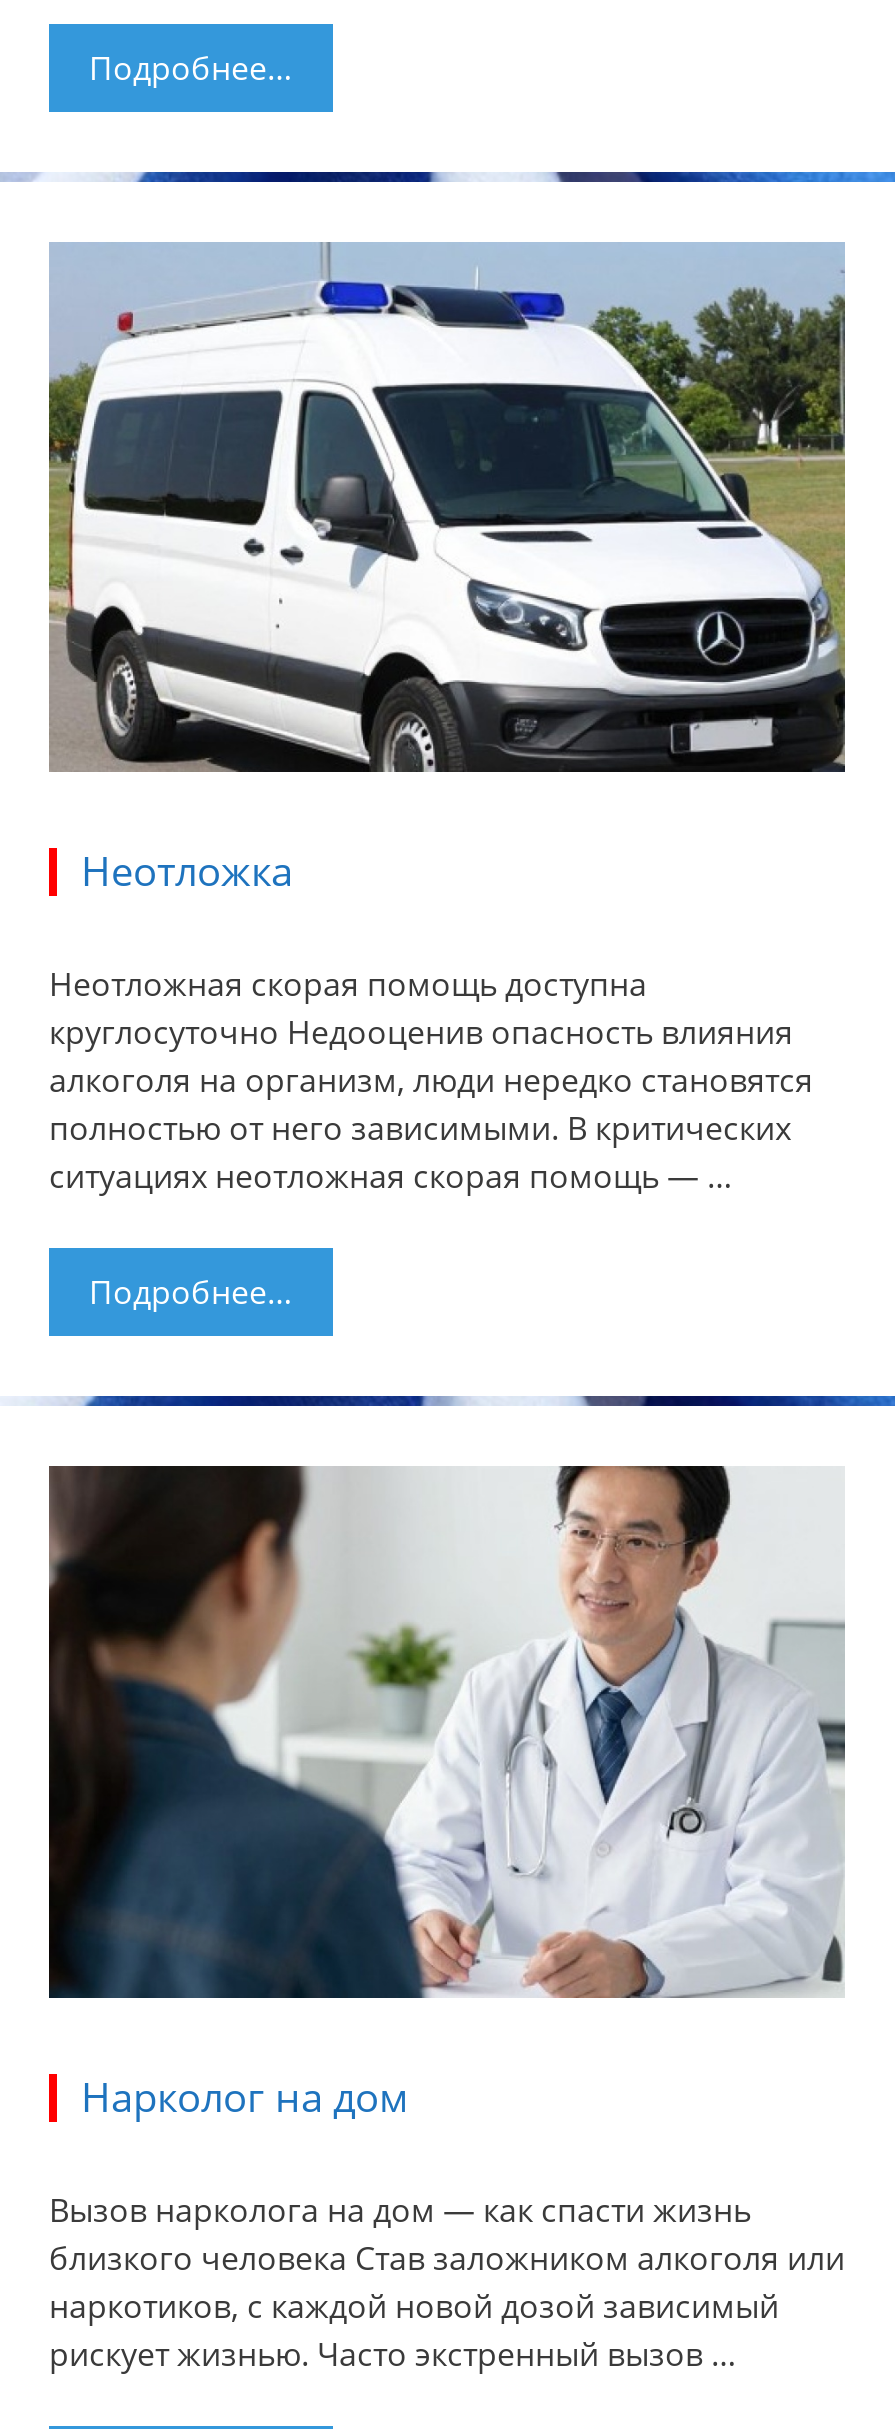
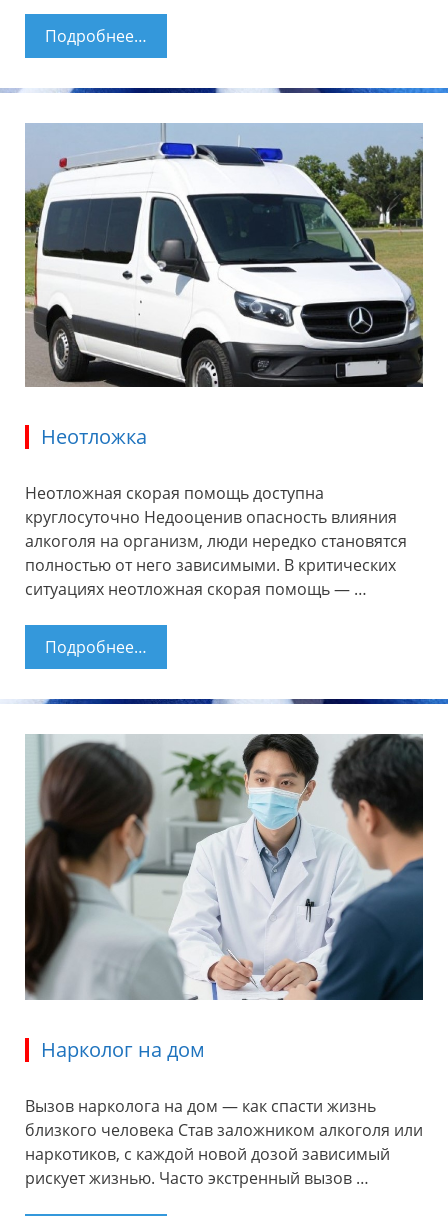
[47,1465,845,2001] [image] -> [24,733,424,1001] [image]

